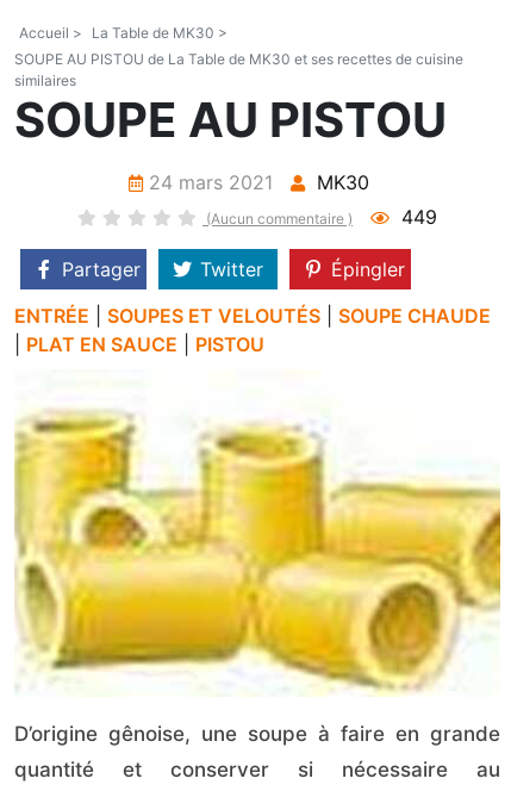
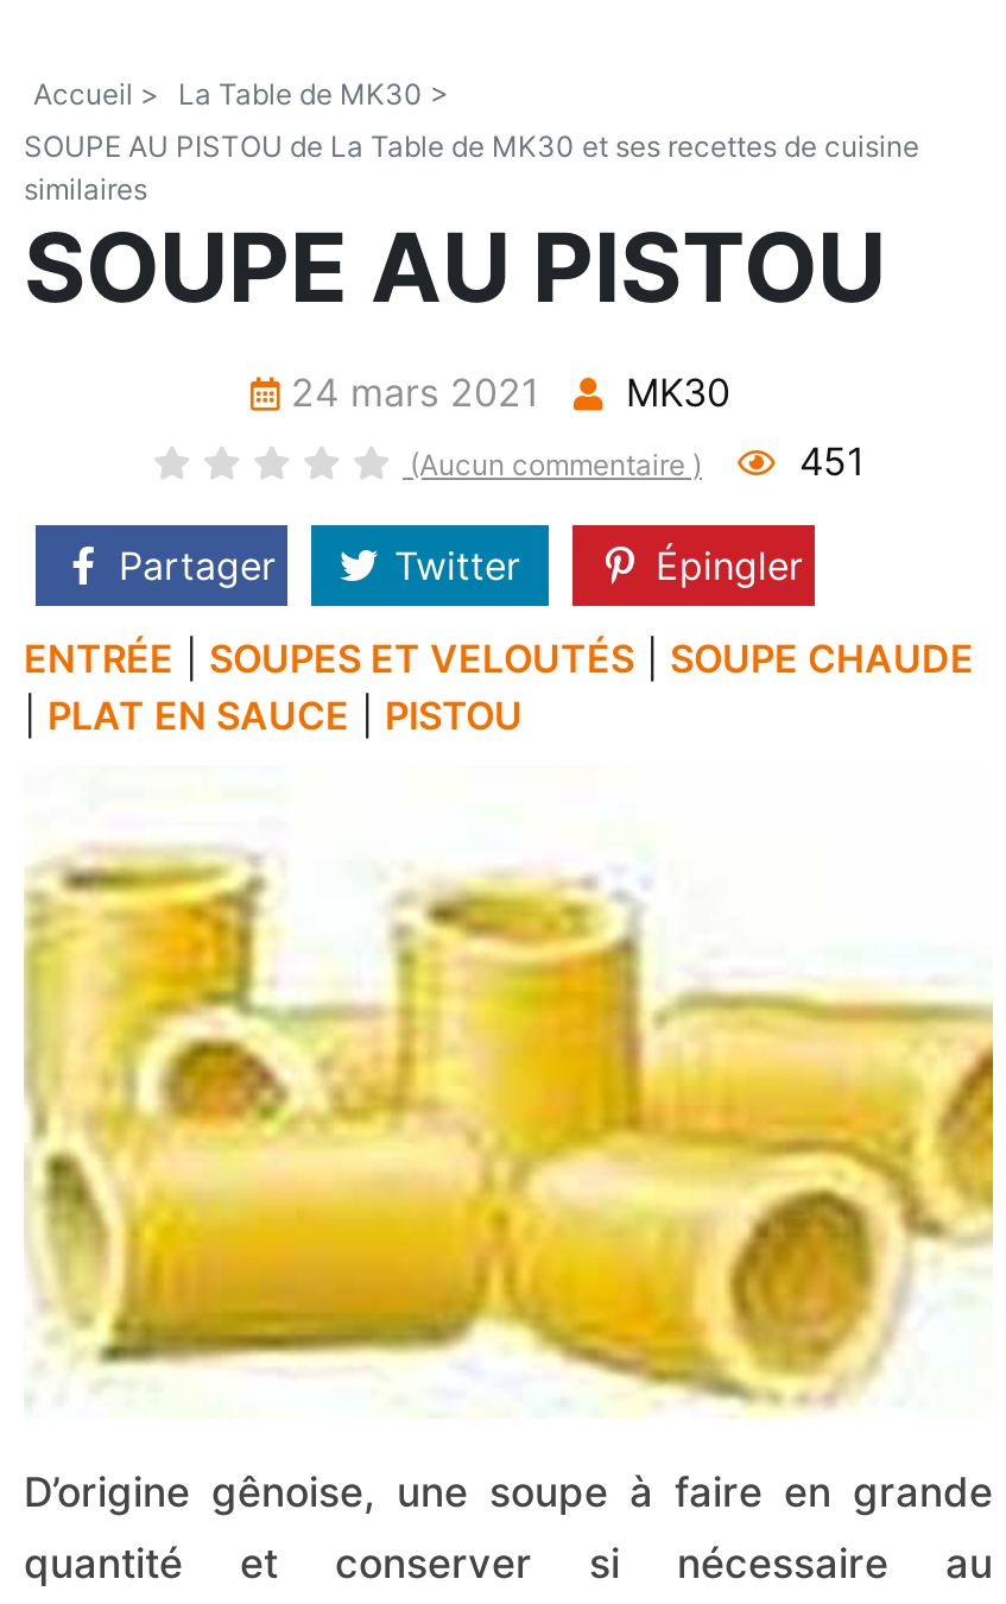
[401,205,437,229] 449 -> [799,437,863,485] 451

